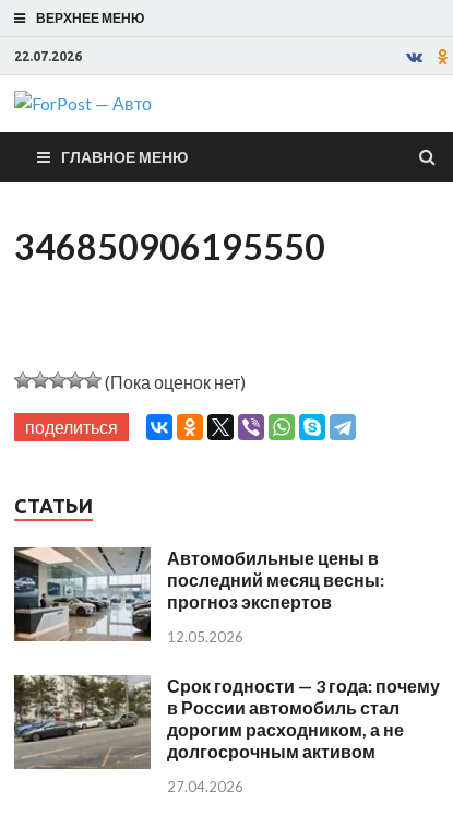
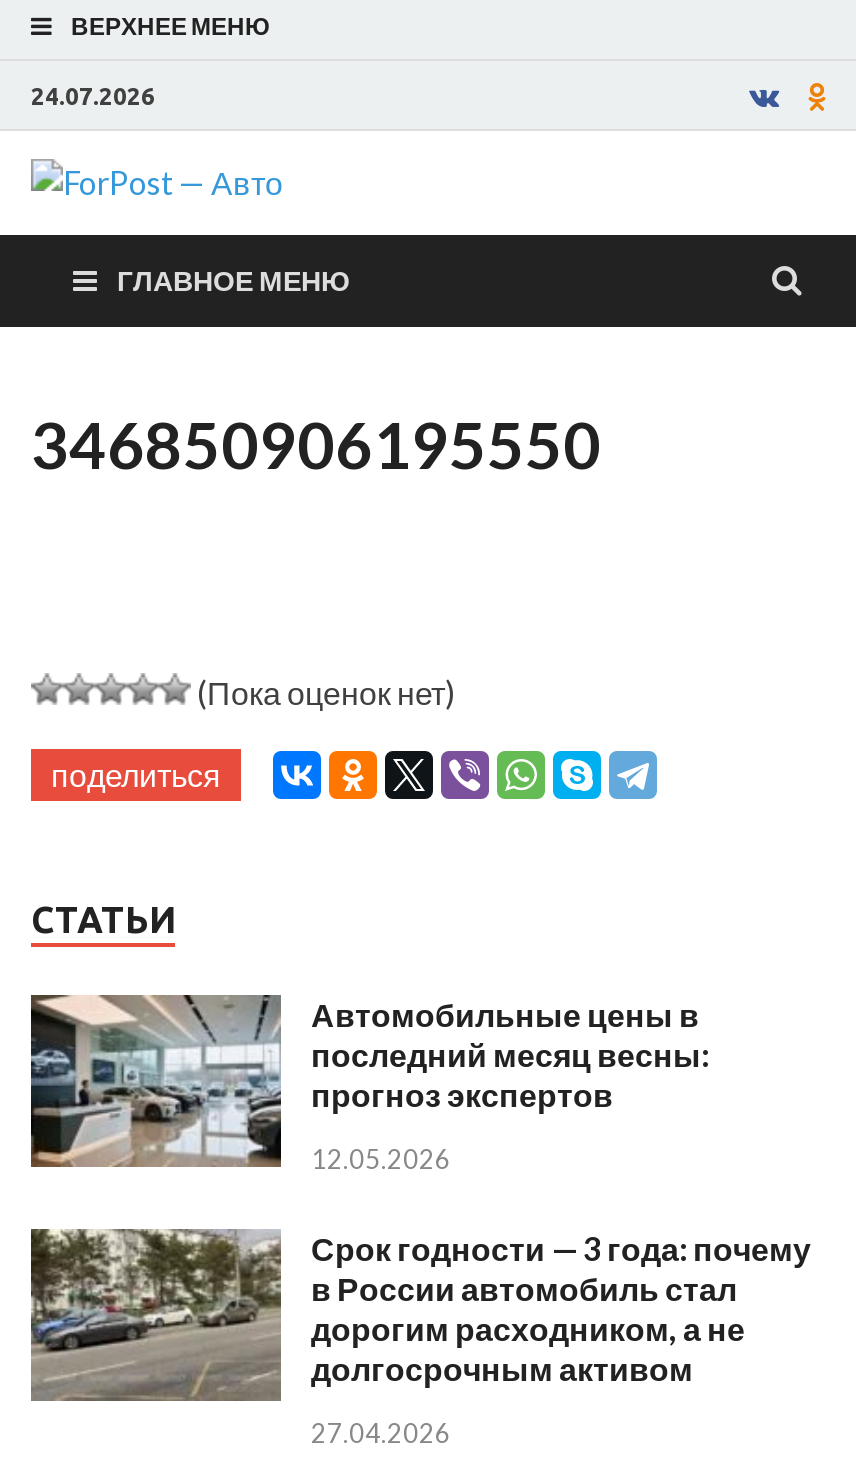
[14,49,82,63] 22.07.2026 -> [31,82,155,108] 24.07.2026

